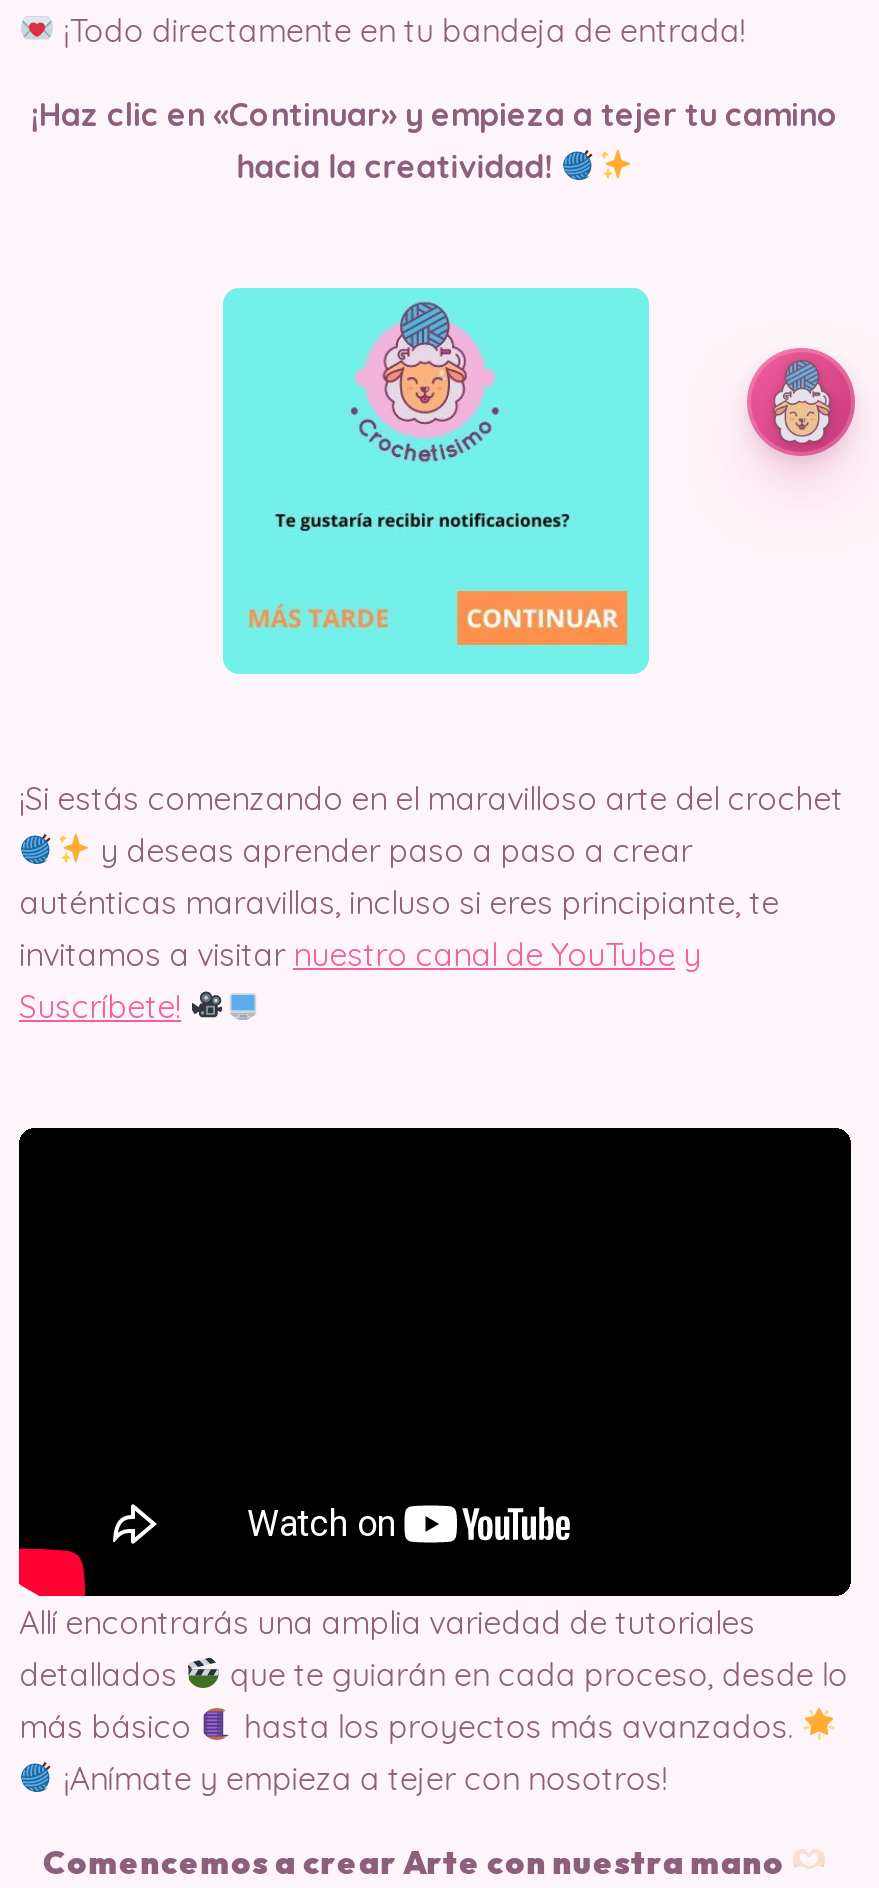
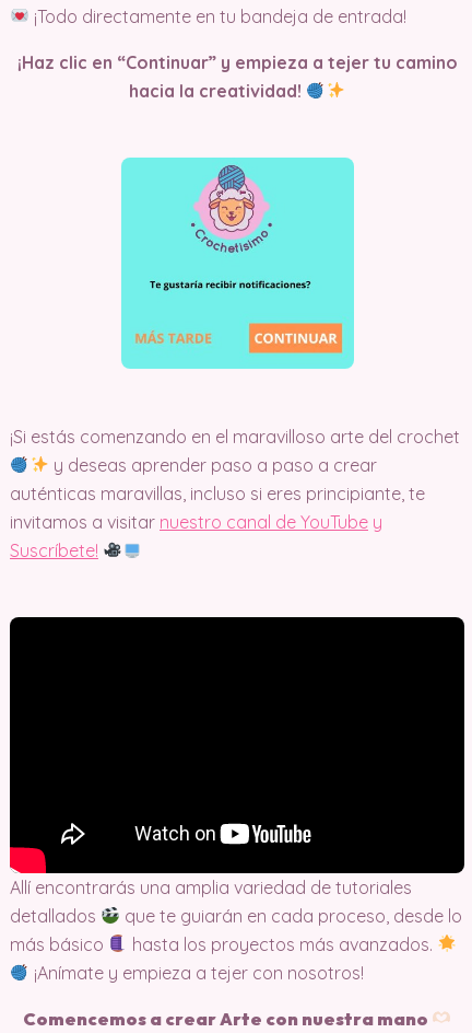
[31,93,839,133] ¡Haz clic en «Continuar» y empieza a tejer tu camino -> [17,51,457,73] ¡Haz clic en “Continuar” y empieza a tejer tu camino
[745,346,857,468] [image] -> none

